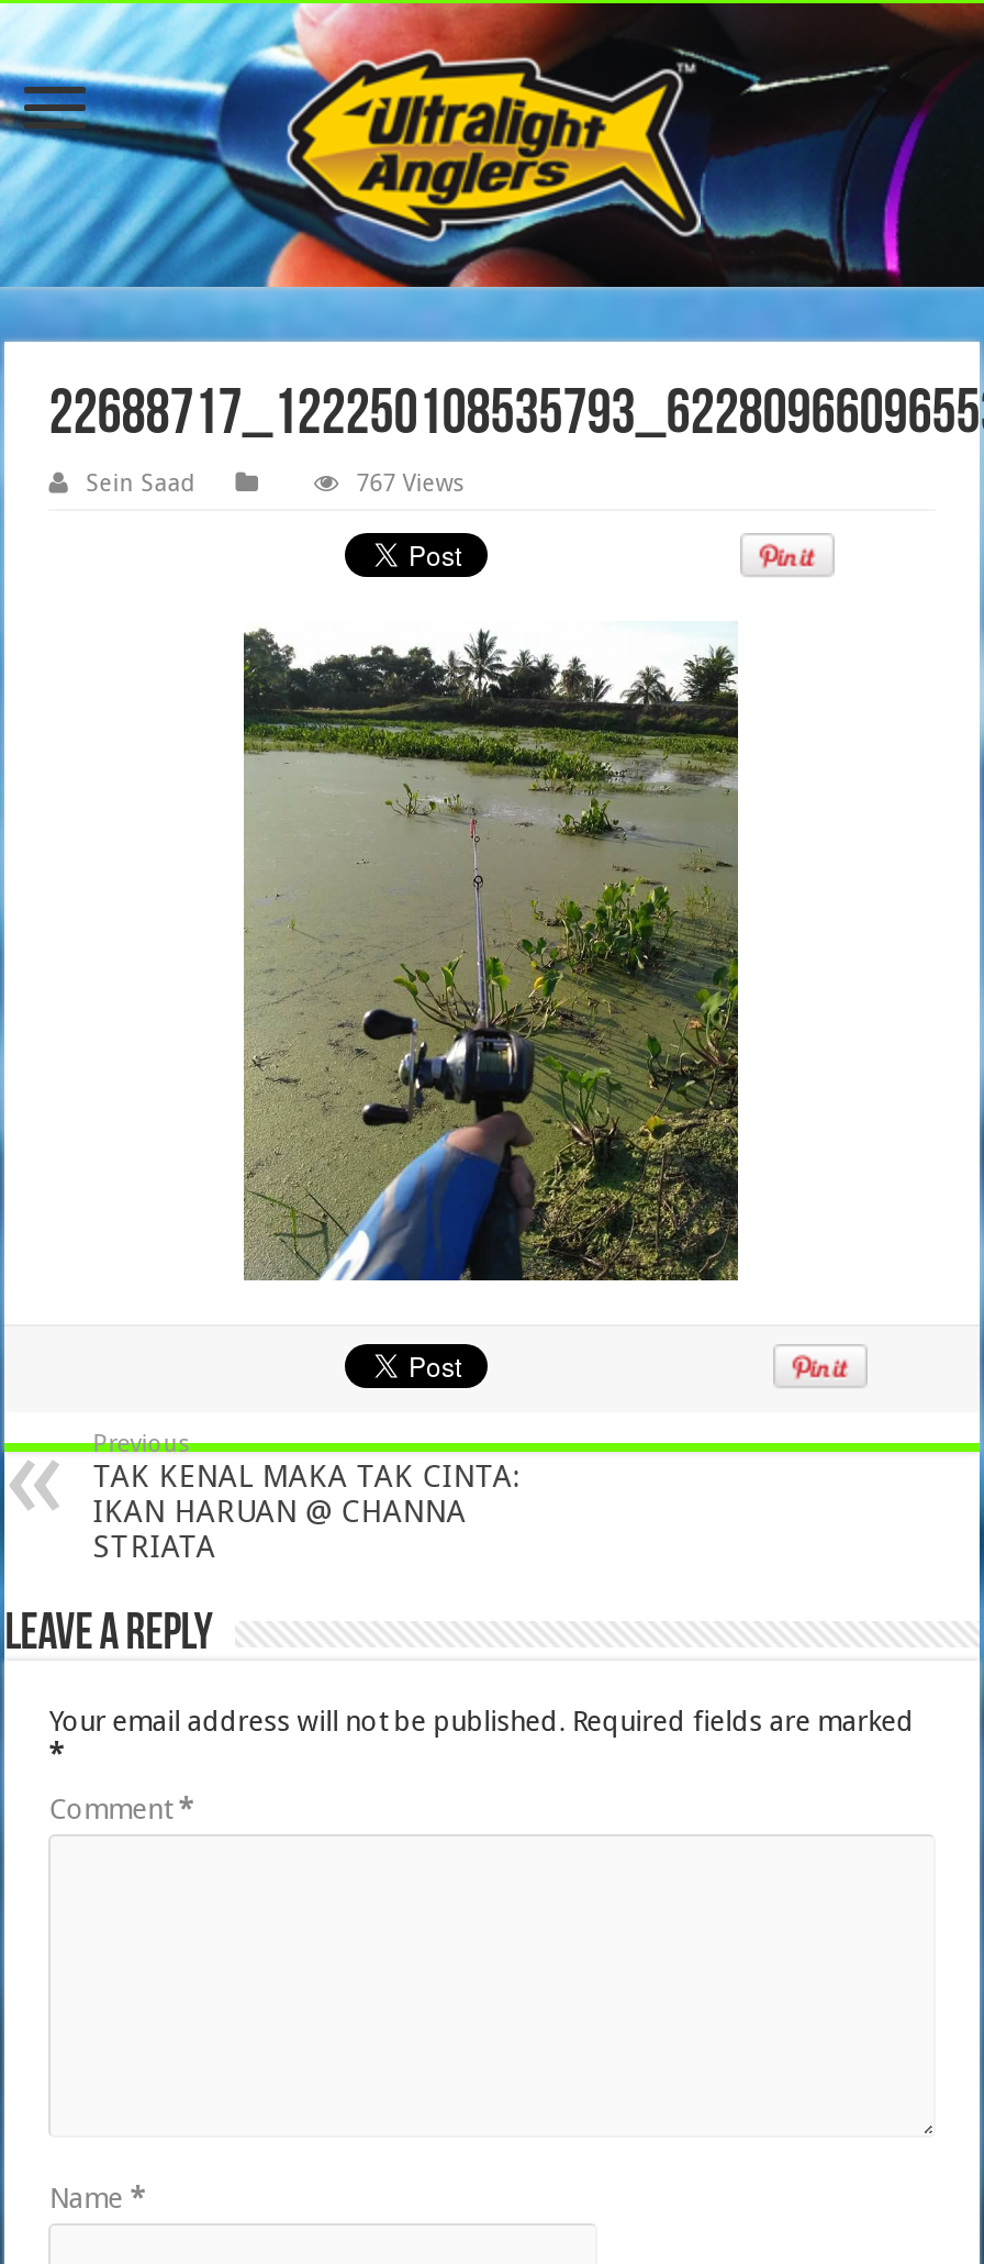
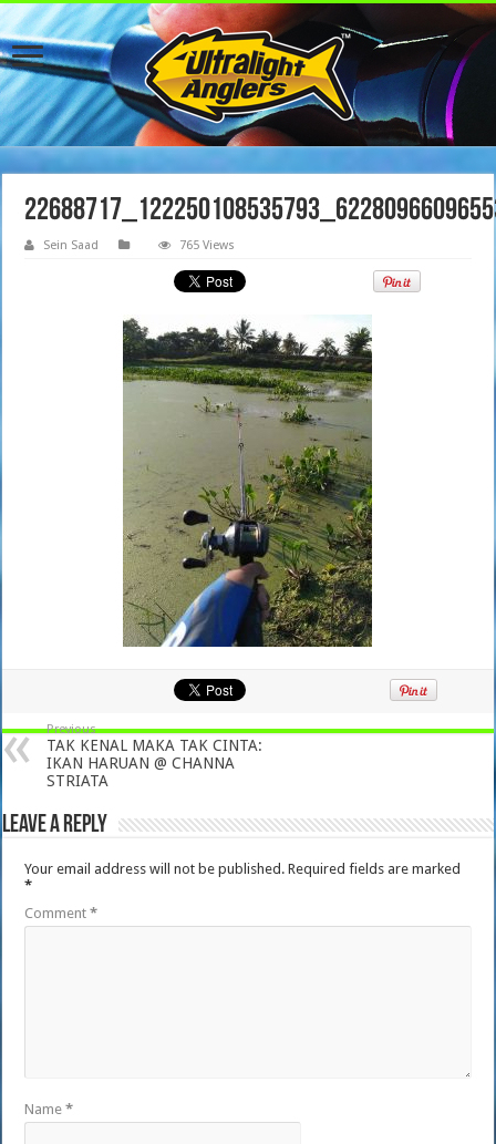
[356,469,466,498] 767 Views -> [180,238,235,252] 765 Views

